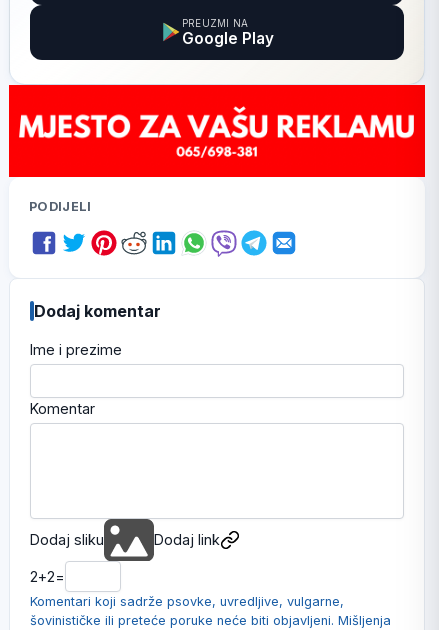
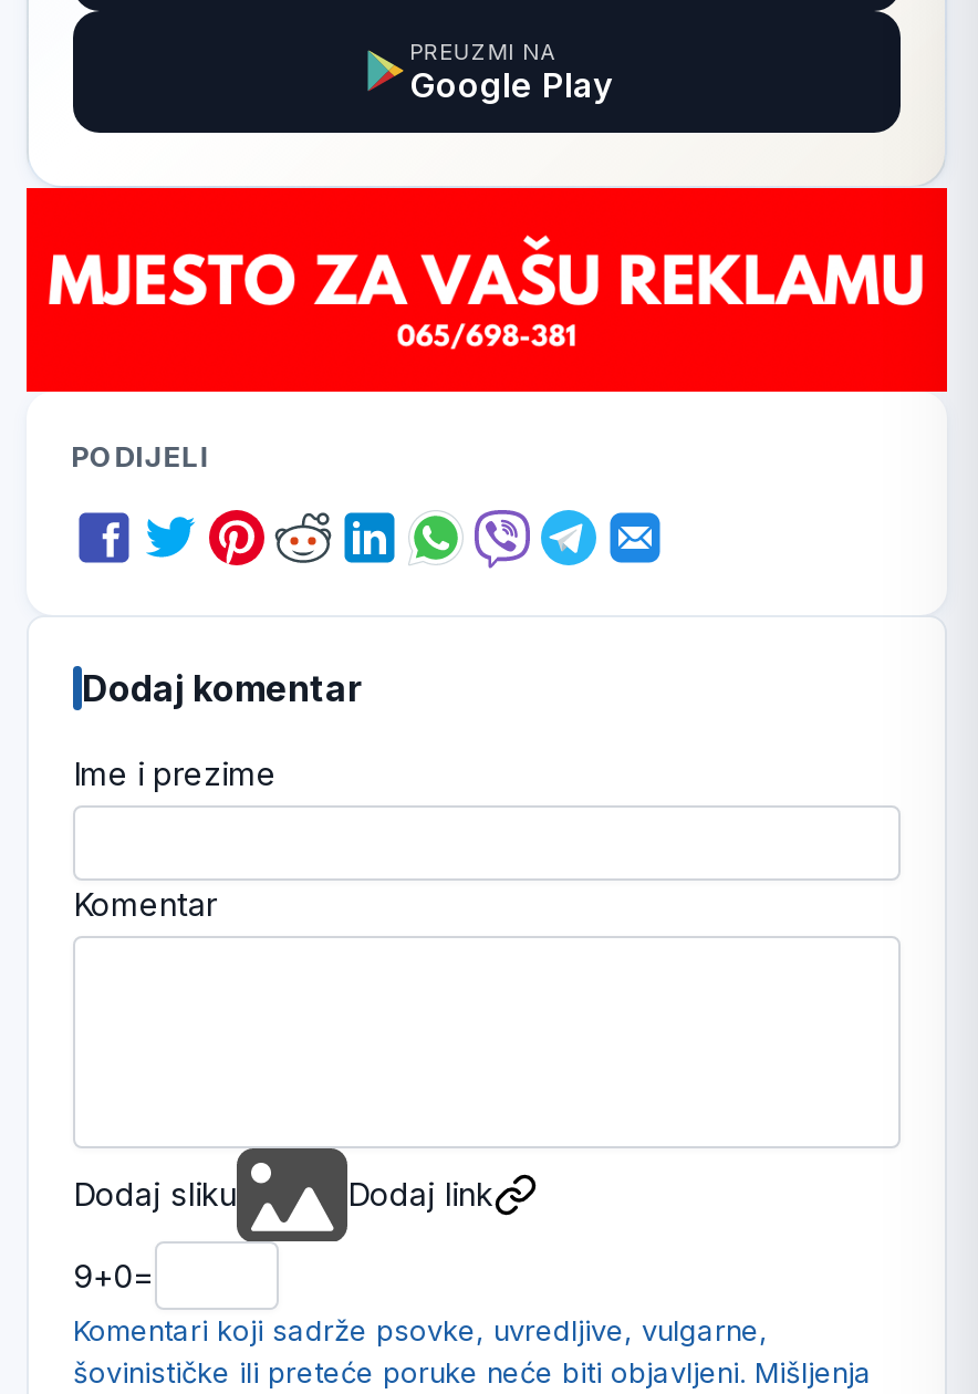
[30,568,65,585] 2+2= -> [73,1256,155,1294] 9+0=

